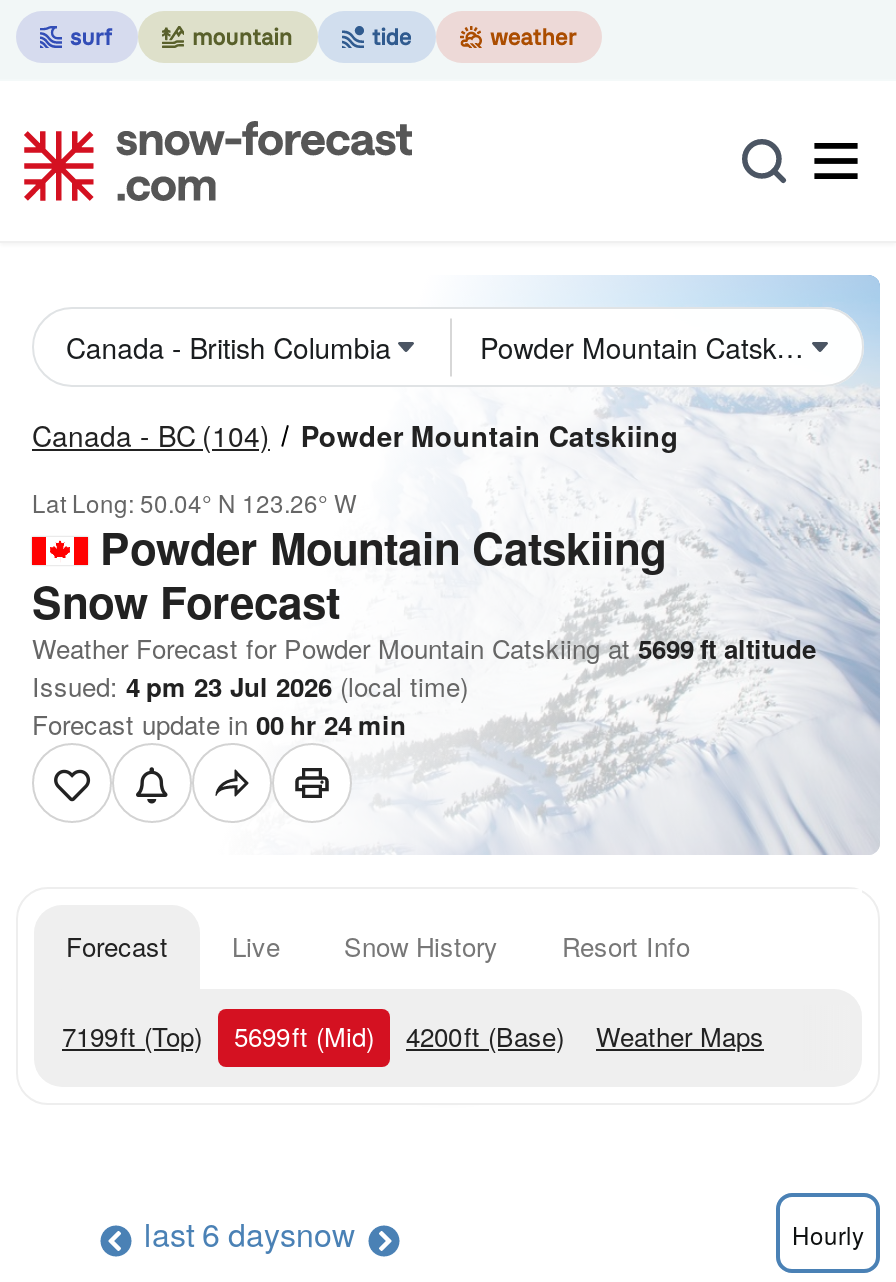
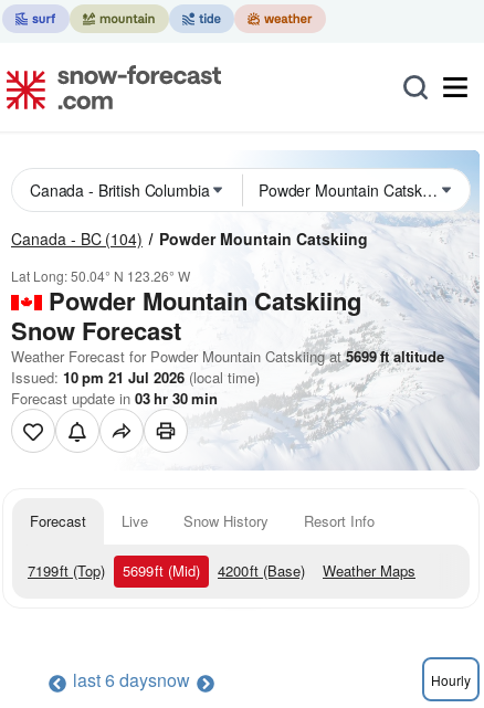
[32,667,468,705] Issued: 4 pm 23 Jul 2026 (local time) -> [11,367,260,388] Issued: 10 pm 21 Jul 2026 (local time)
[32,705,406,743] Forecast update in 00 hr 24 min -> [11,388,218,409] Forecast update in 03 hr 30 min

